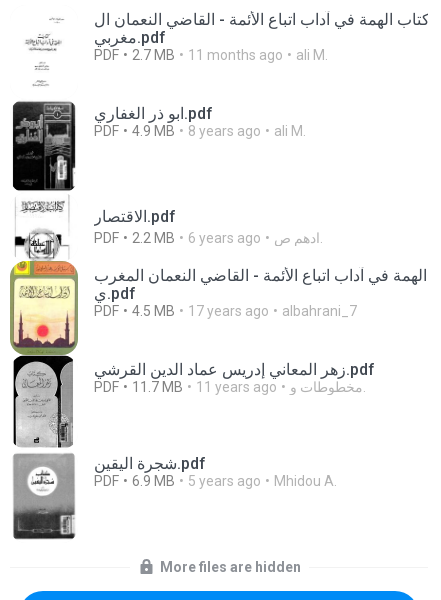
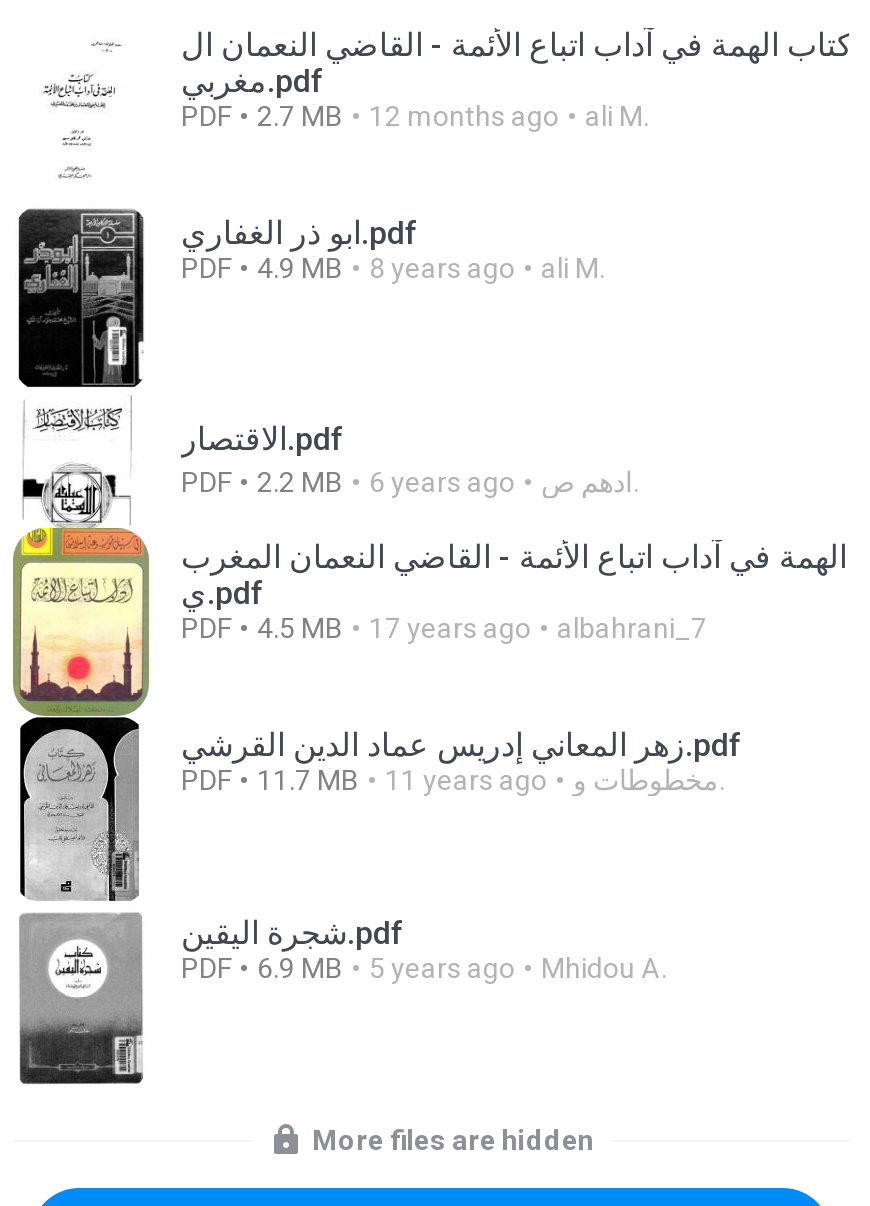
[94,47,328,63] PDF 2.7 MB 11 months ago ali M. -> [181,100,649,132] PDF 2.7 MB 12 months ago ali M.

